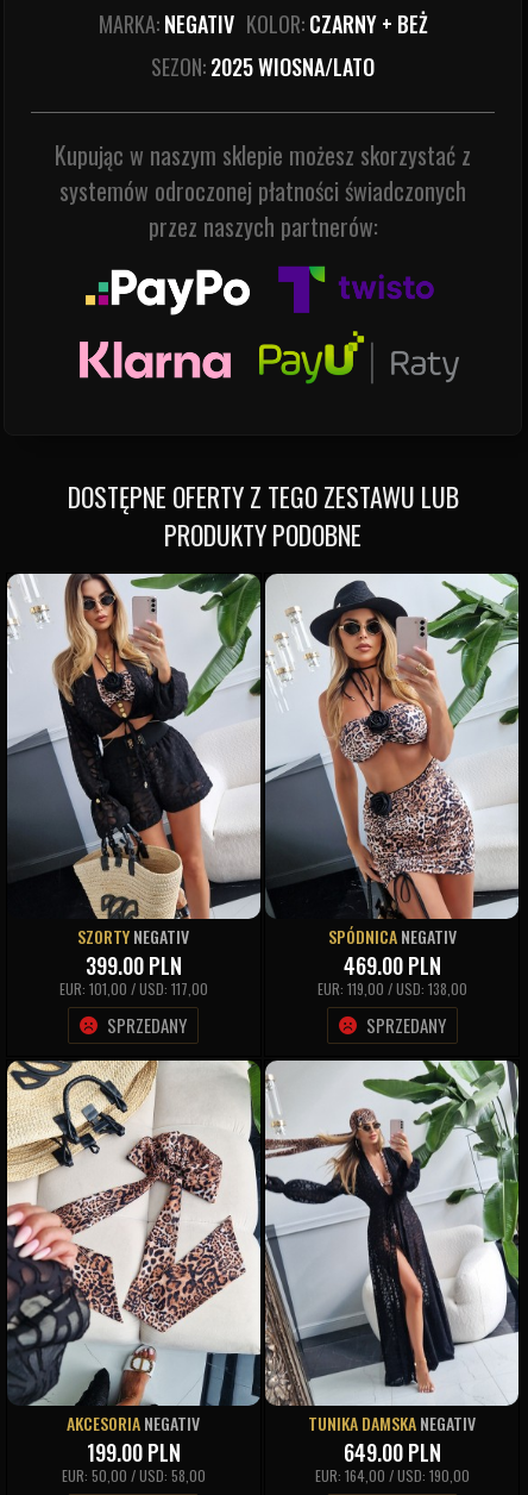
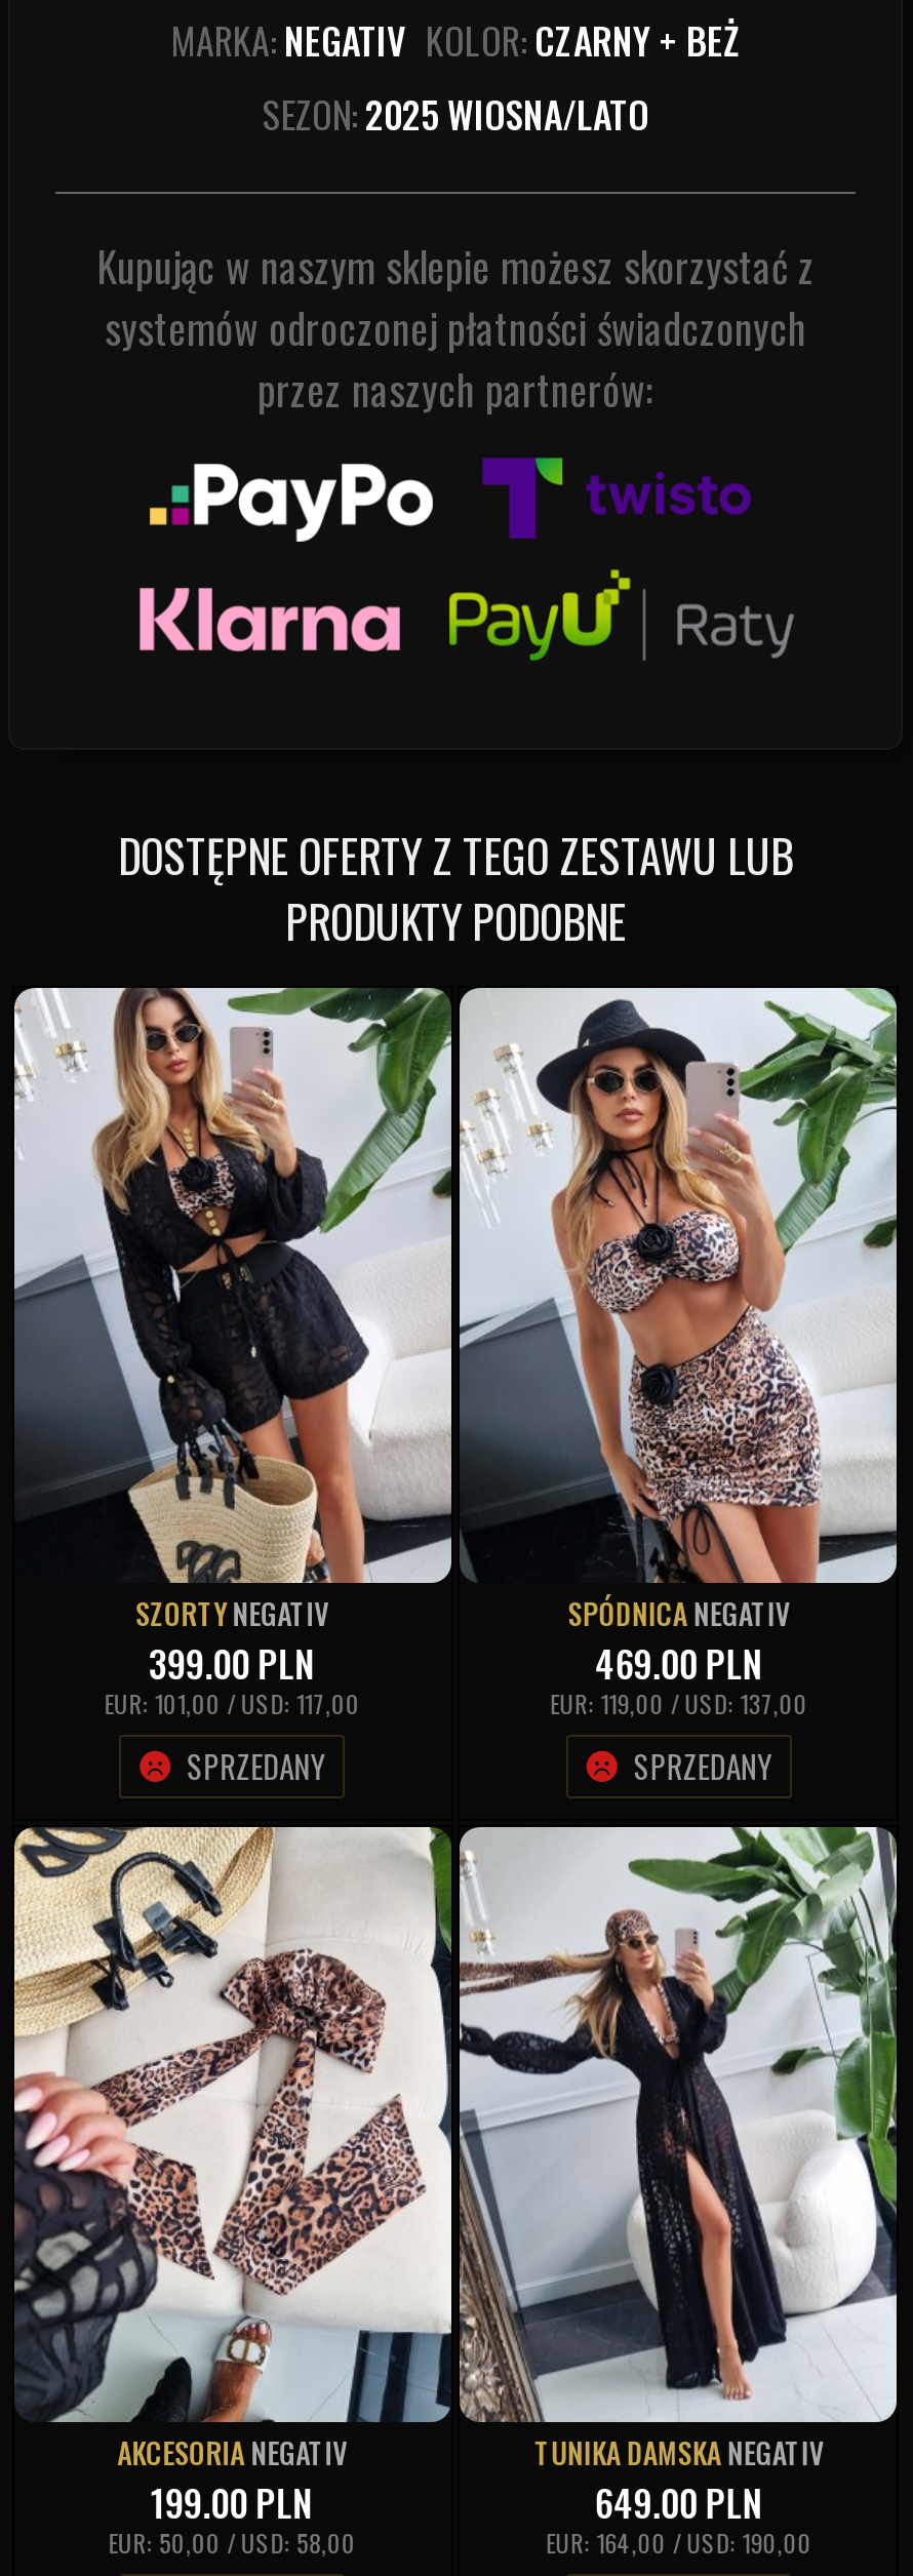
[317,978,467,998] EUR: 119,00 / USD: 138,00 -> [549,1685,808,1720] EUR: 119,00 / USD: 137,00

